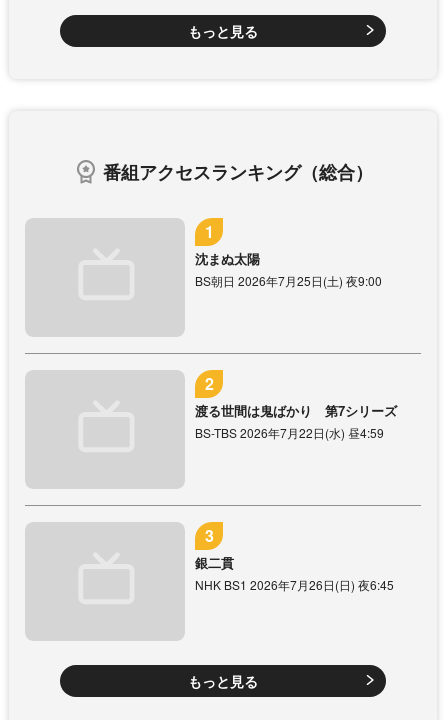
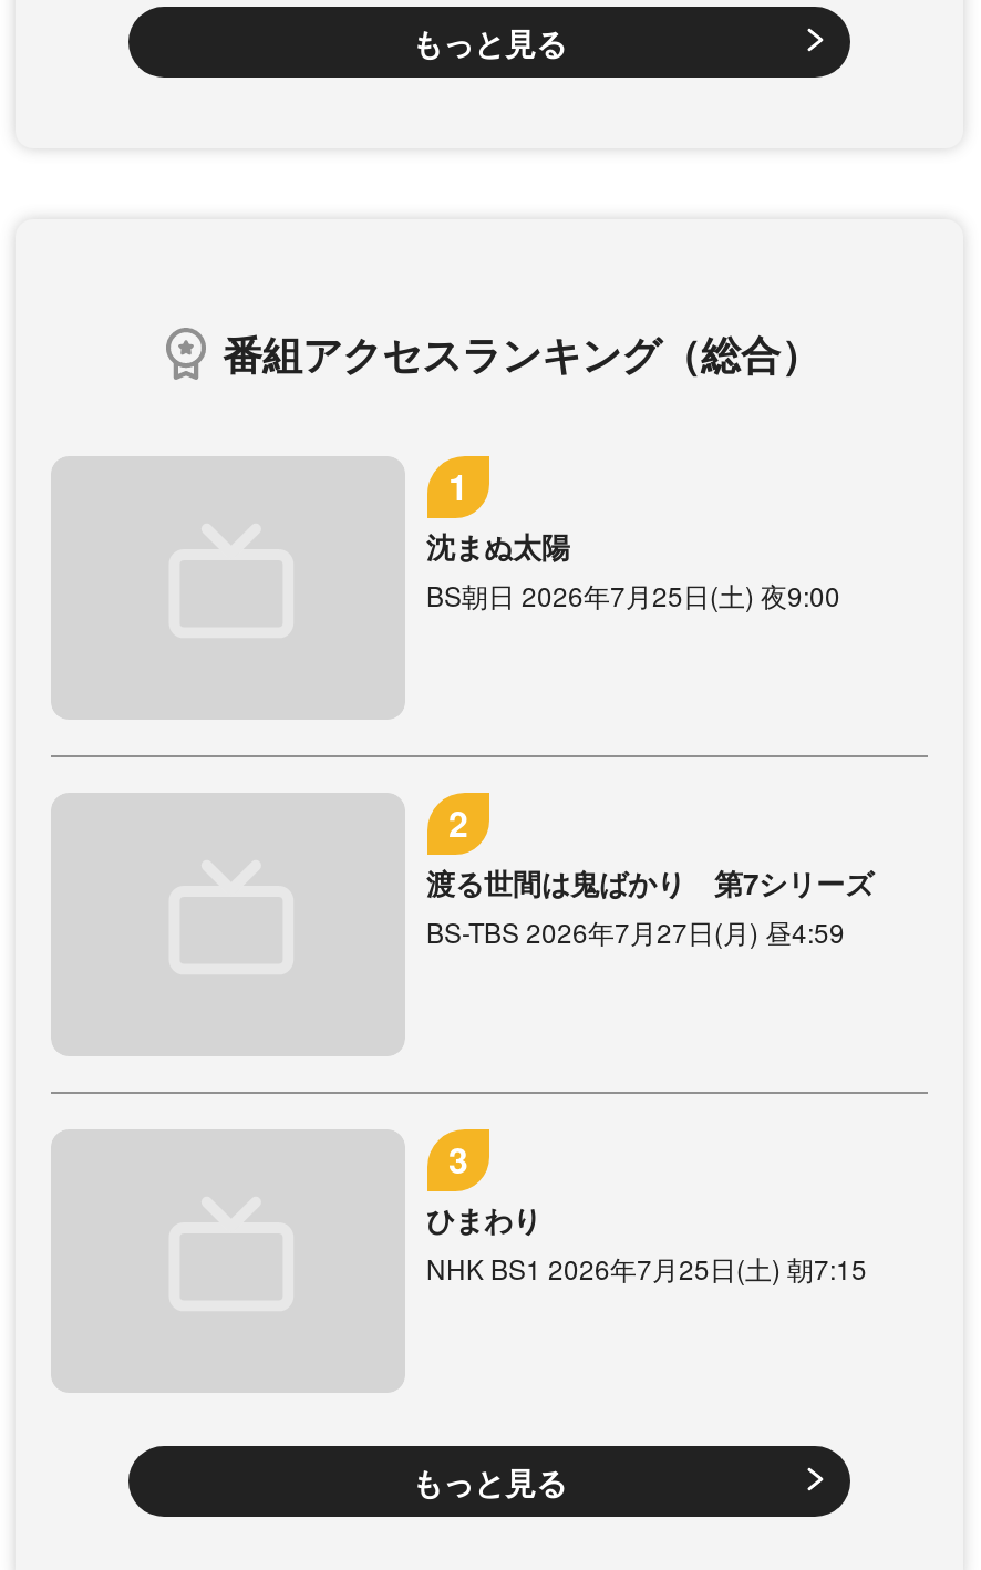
[194,424,383,441] BS-TBS 2026年7月22日(水) 昼4:59 -> [426,911,845,949] BS-TBS 2026年7月27日(月) 昼4:59
[194,552,393,592] 銀二貫 | NHK BS1 2026年7月26日(日) 夜6:45 -> [426,1197,867,1285] ひまわり | NHK BS1 2026年7月25日(土) 朝7:15

